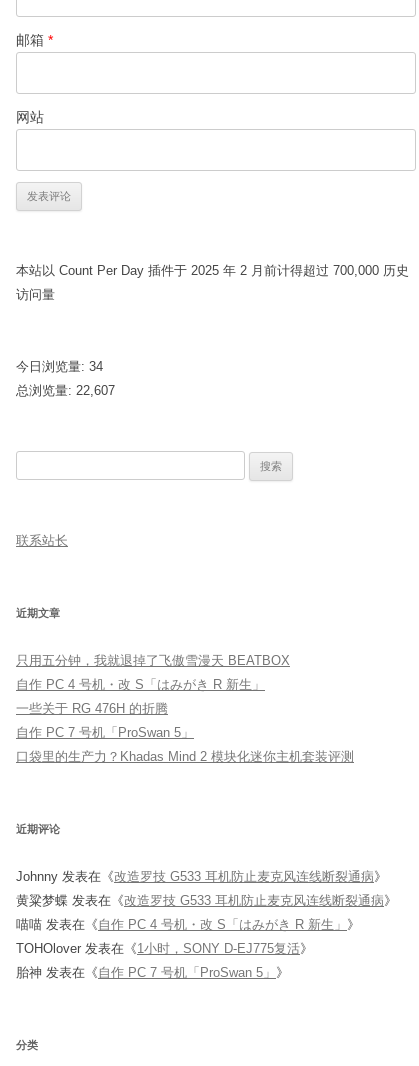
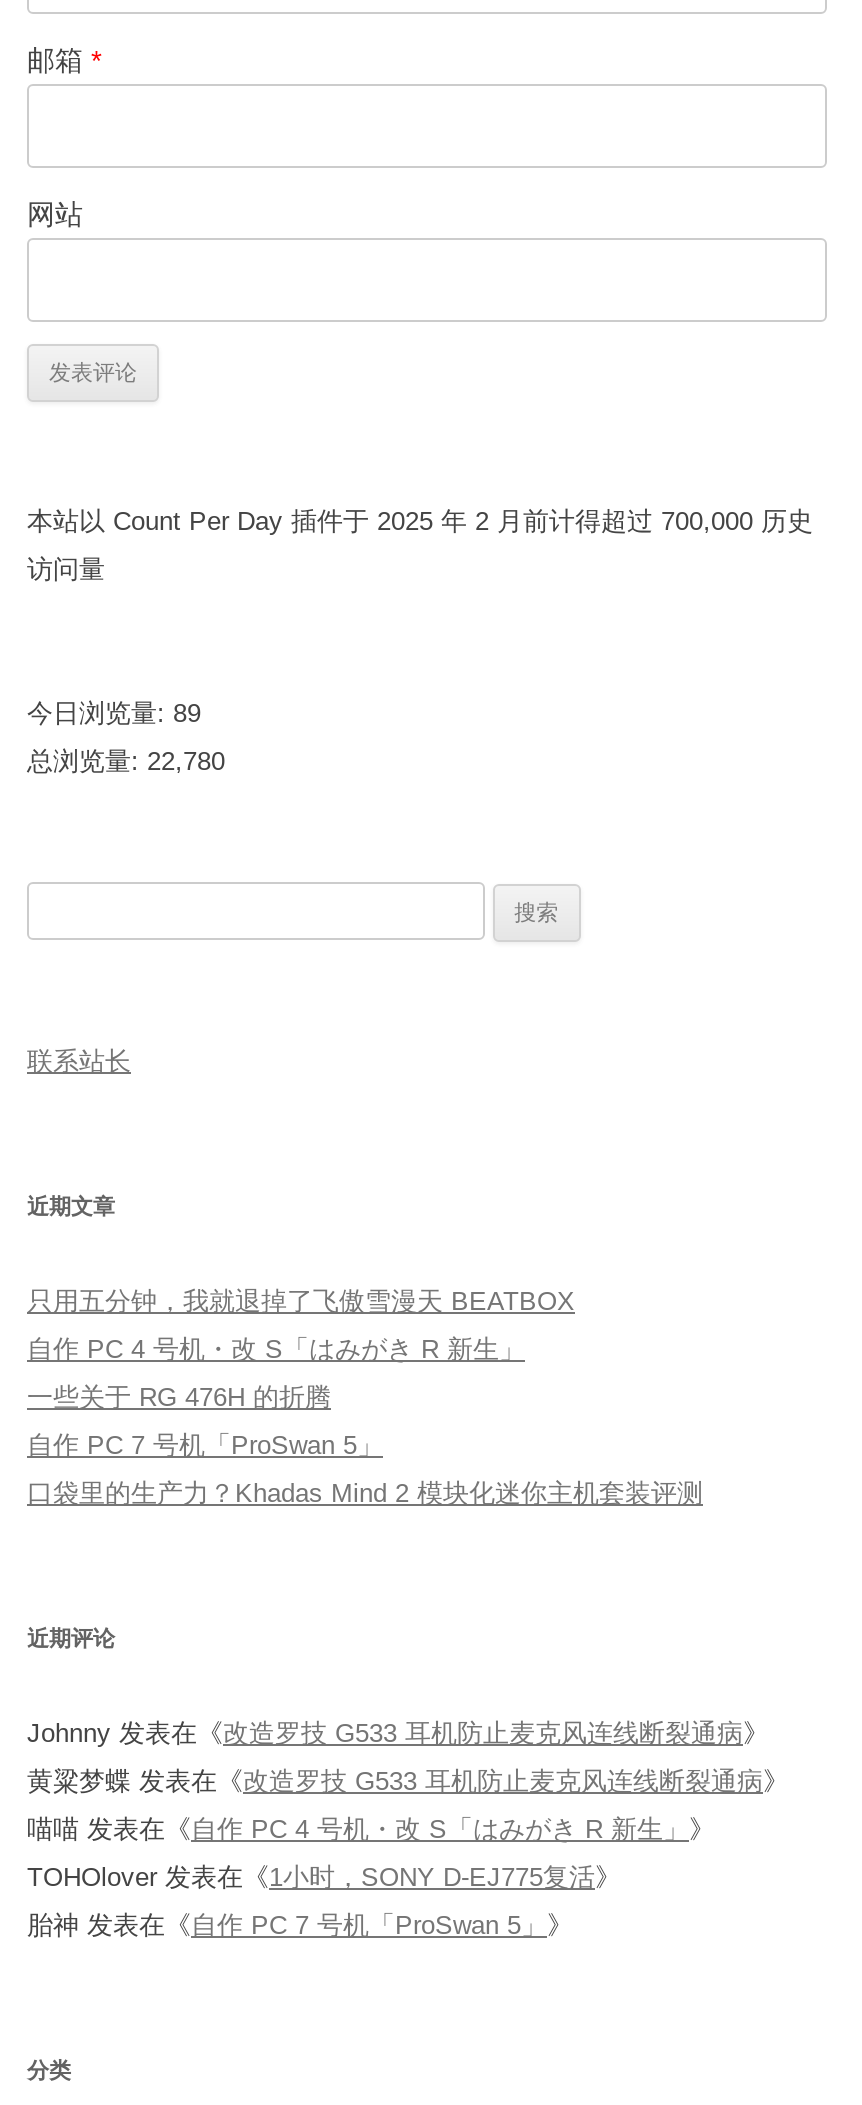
[16,359,103,374] 今日浏览量: 34 -> [27,697,201,727] 今日浏览量: 89
[16,383,115,398] 总浏览量: 22,607 -> [27,745,225,775] 总浏览量: 22,780

